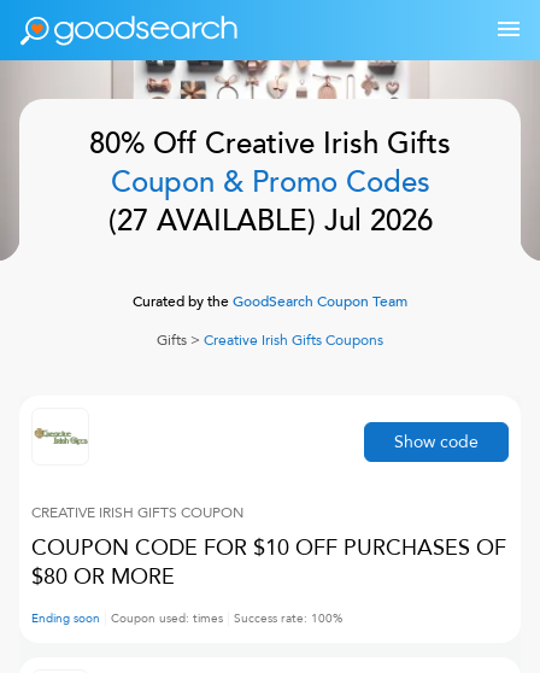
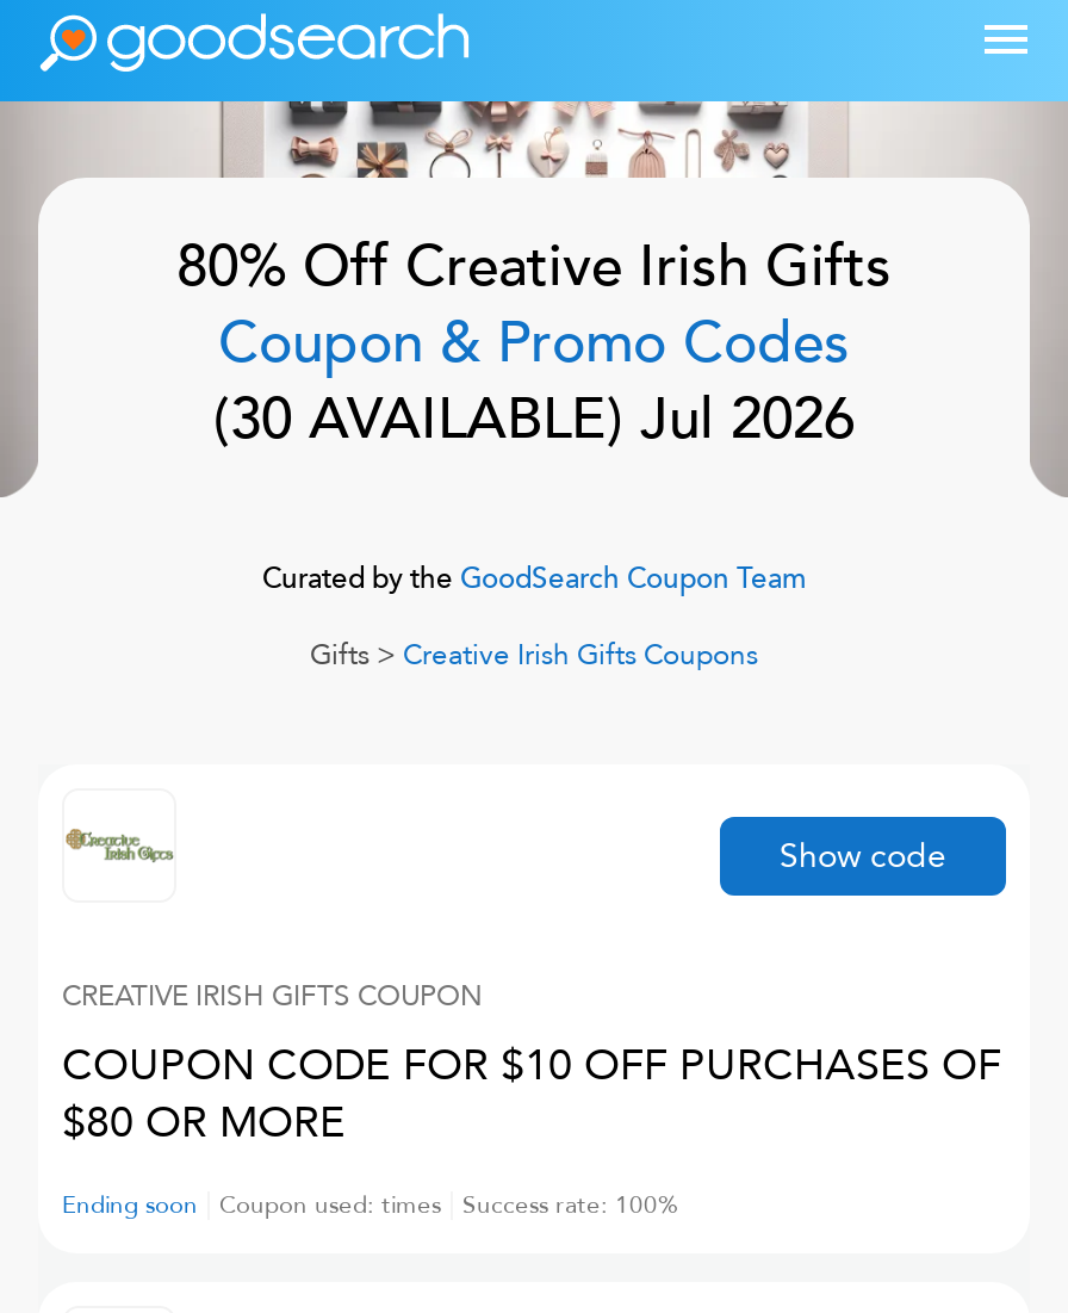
[108,201,432,241] (27 AVAILABLE) Jul 2026 -> [213,380,855,459] (30 AVAILABLE) Jul 2026

